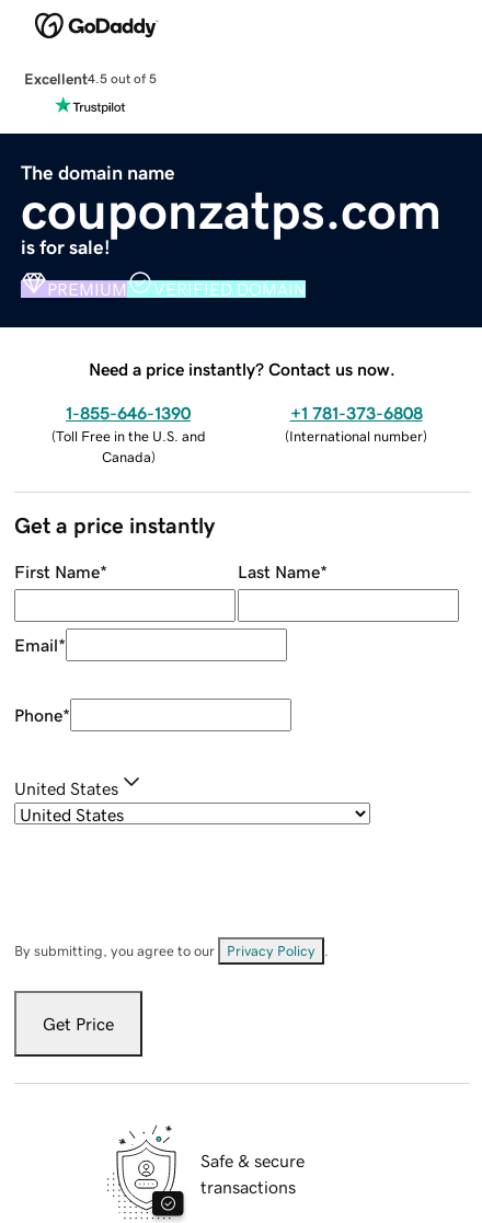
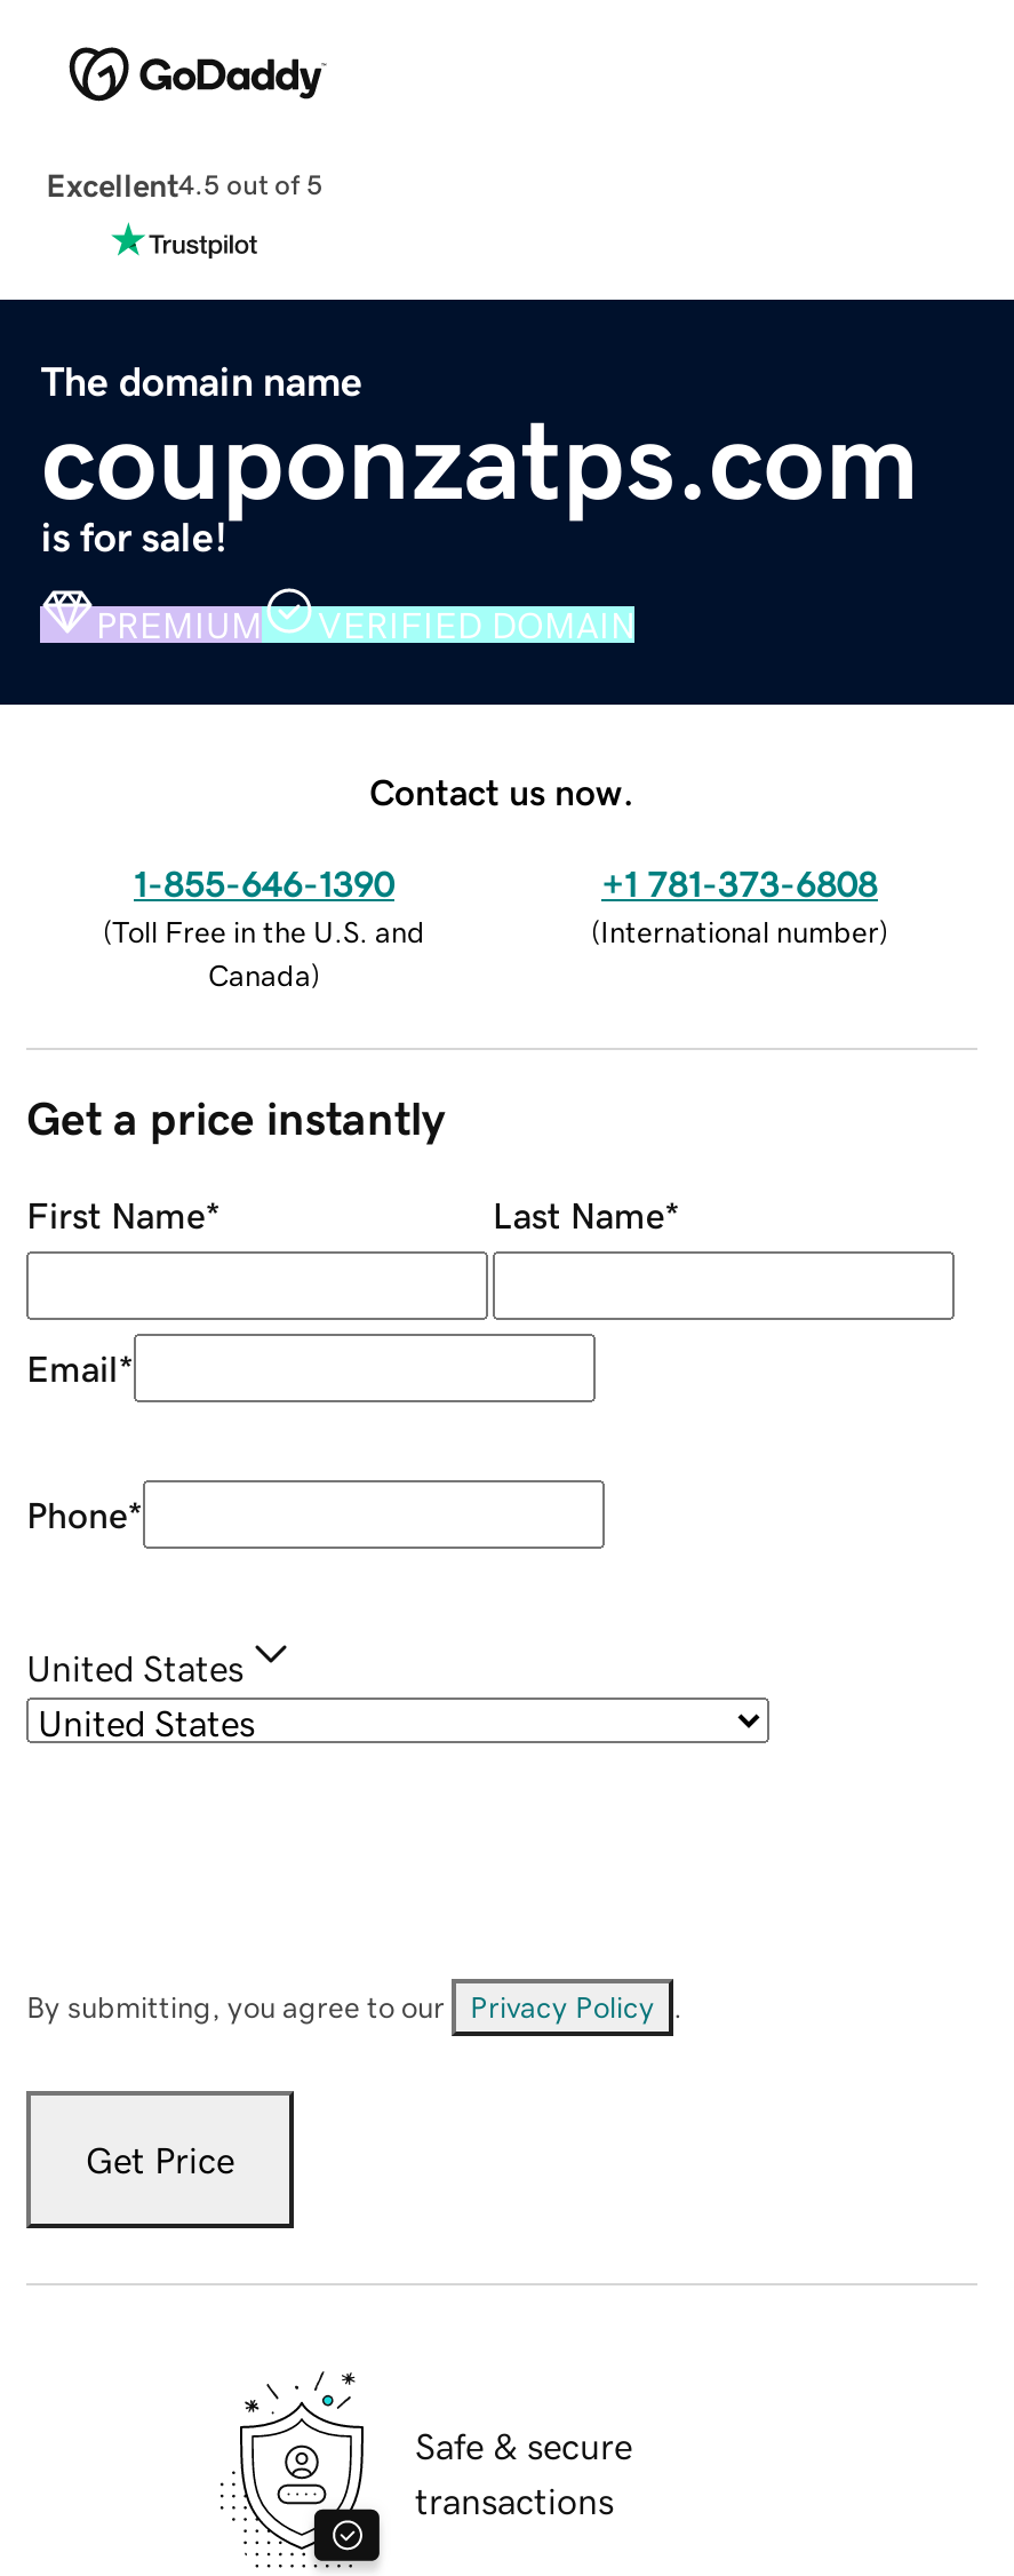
[89,360,395,377] Need a price instantly? Contact us now. -> [369,772,634,809] Contact us now.

